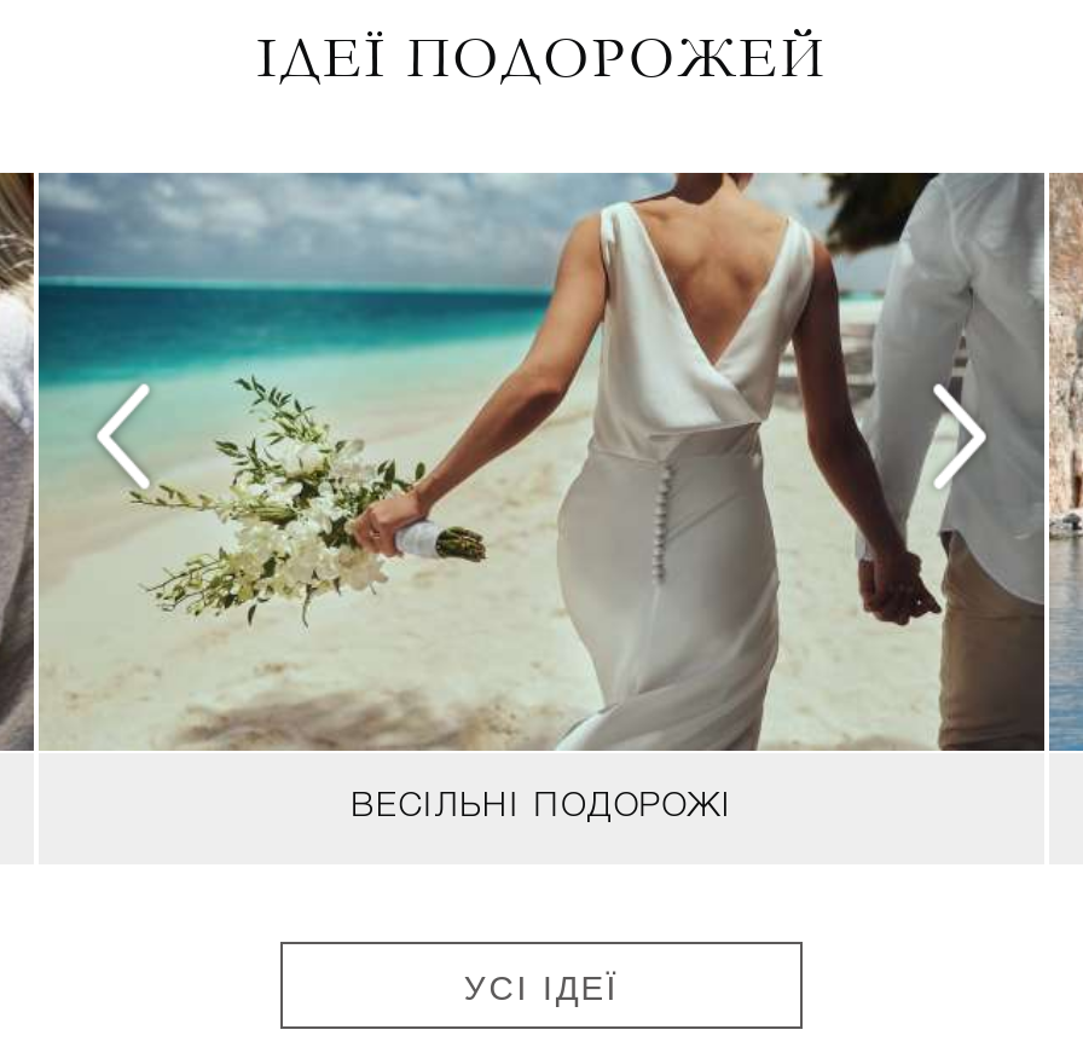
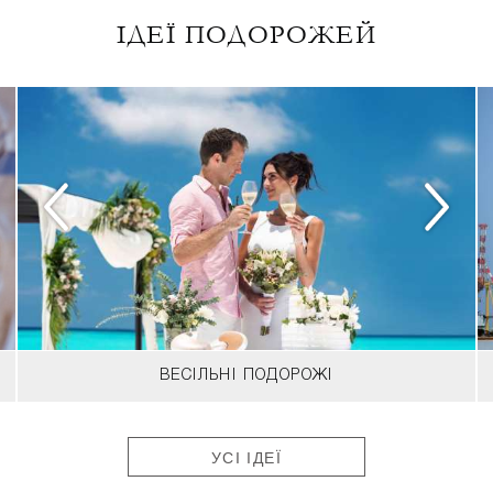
[7,170,1076,753] [image] -> [3,86,490,351] [image]

